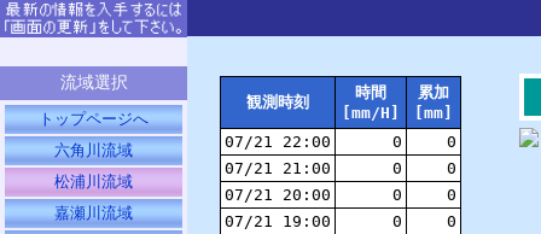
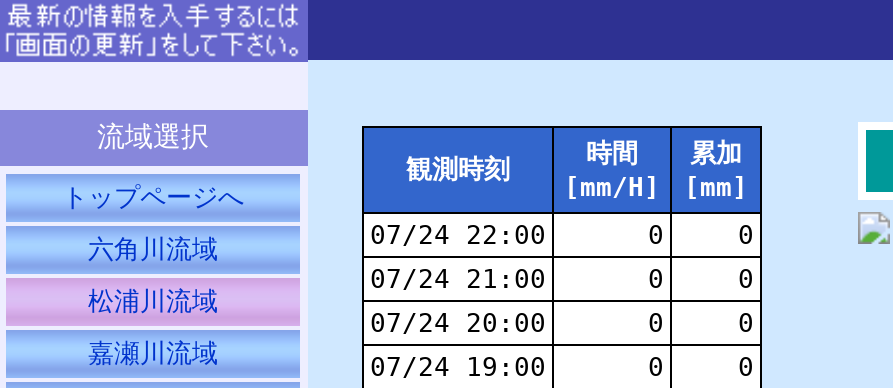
[225,133,331,151] 07/21 22:00 -> [370,220,546,250] 07/24 22:00
[225,159,331,177] 07/21 21:00 -> [370,264,546,294] 07/24 21:00
[225,186,331,204] 07/21 20:00 -> [370,308,546,338] 07/24 20:00
[225,212,331,230] 07/21 19:00 -> [370,352,546,382] 07/24 19:00

